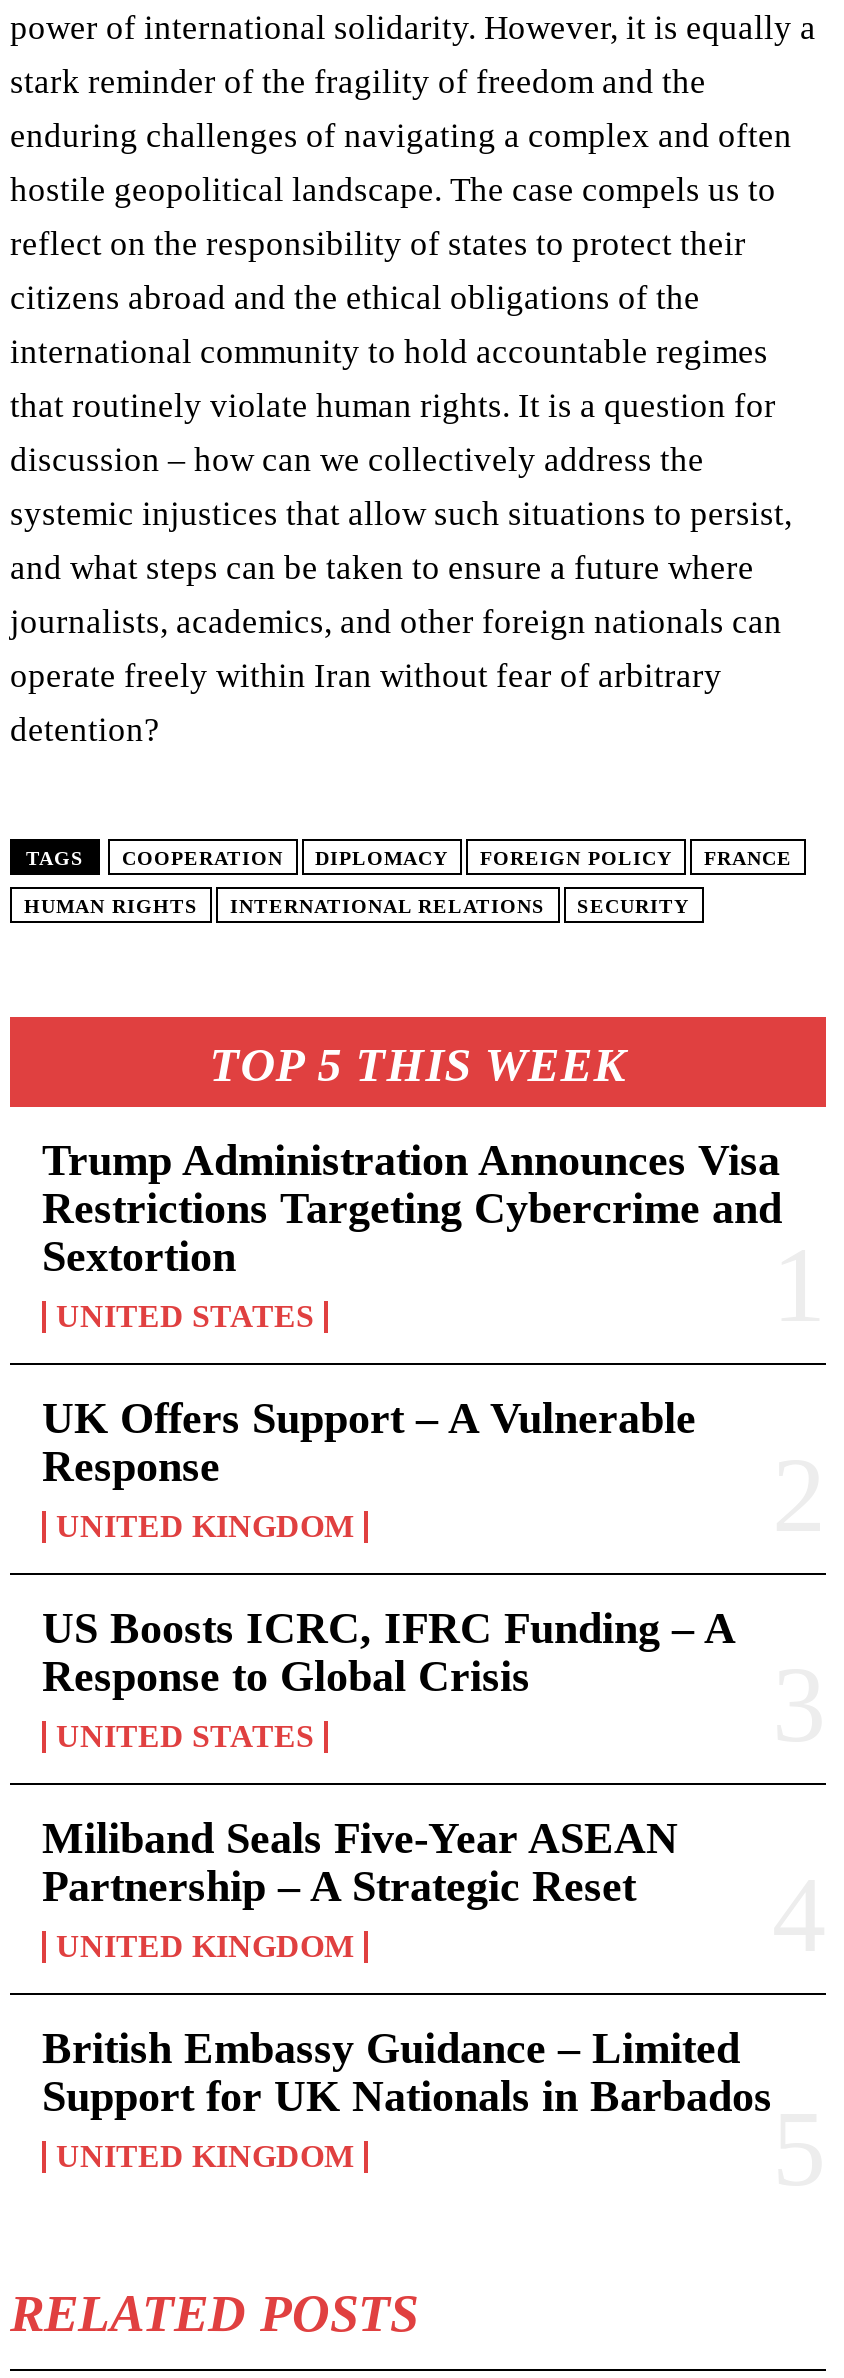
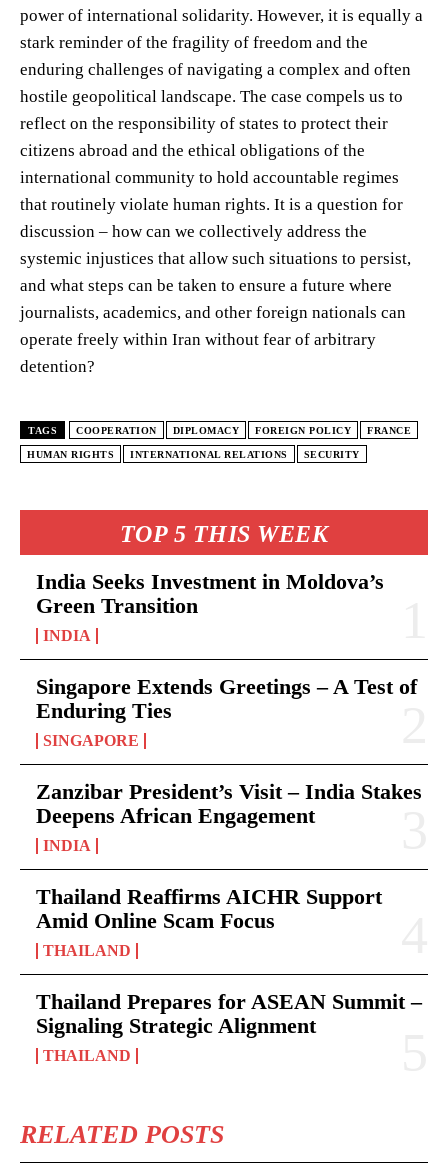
[42,1134,782,1332] Trump Administration Announces Visa | Restrictions Targeting Cybercrime and | Sextortion | UNITED STATES -> [36,569,384,644] India Seeks Investment in Moldova’s | Green Transition | INDIA
[42,1392,696,1542] UK Offers Support – A Vulnerable | Response | UNITED KINGDOM -> [36,674,417,749] Singapore Extends Greetings – A Test of | Enduring Ties | SINGAPORE
[42,1602,736,1752] US Boosts ICRC, IFRC Funding – A | Response to Global Crisis | UNITED STATES -> [36,779,422,854] Zanzibar President’s Visit – India Stakes | Deepens African Engagement | INDIA
[42,1812,678,1962] Miliband Seals Five-Year ASEAN | Partnership – A Strategic Reset | UNITED KINGDOM -> [36,884,382,959] Thailand Reaffirms AICHR Support | Amid Online Scam Focus | THAILAND
[42,2022,772,2172] British Embassy Guidance – Limited | Support for UK Nationals in Barbados | UNITED KINGDOM -> [36,989,422,1064] Thailand Prepares for ASEAN Summit – | Signaling Strategic Alignment | THAILAND

